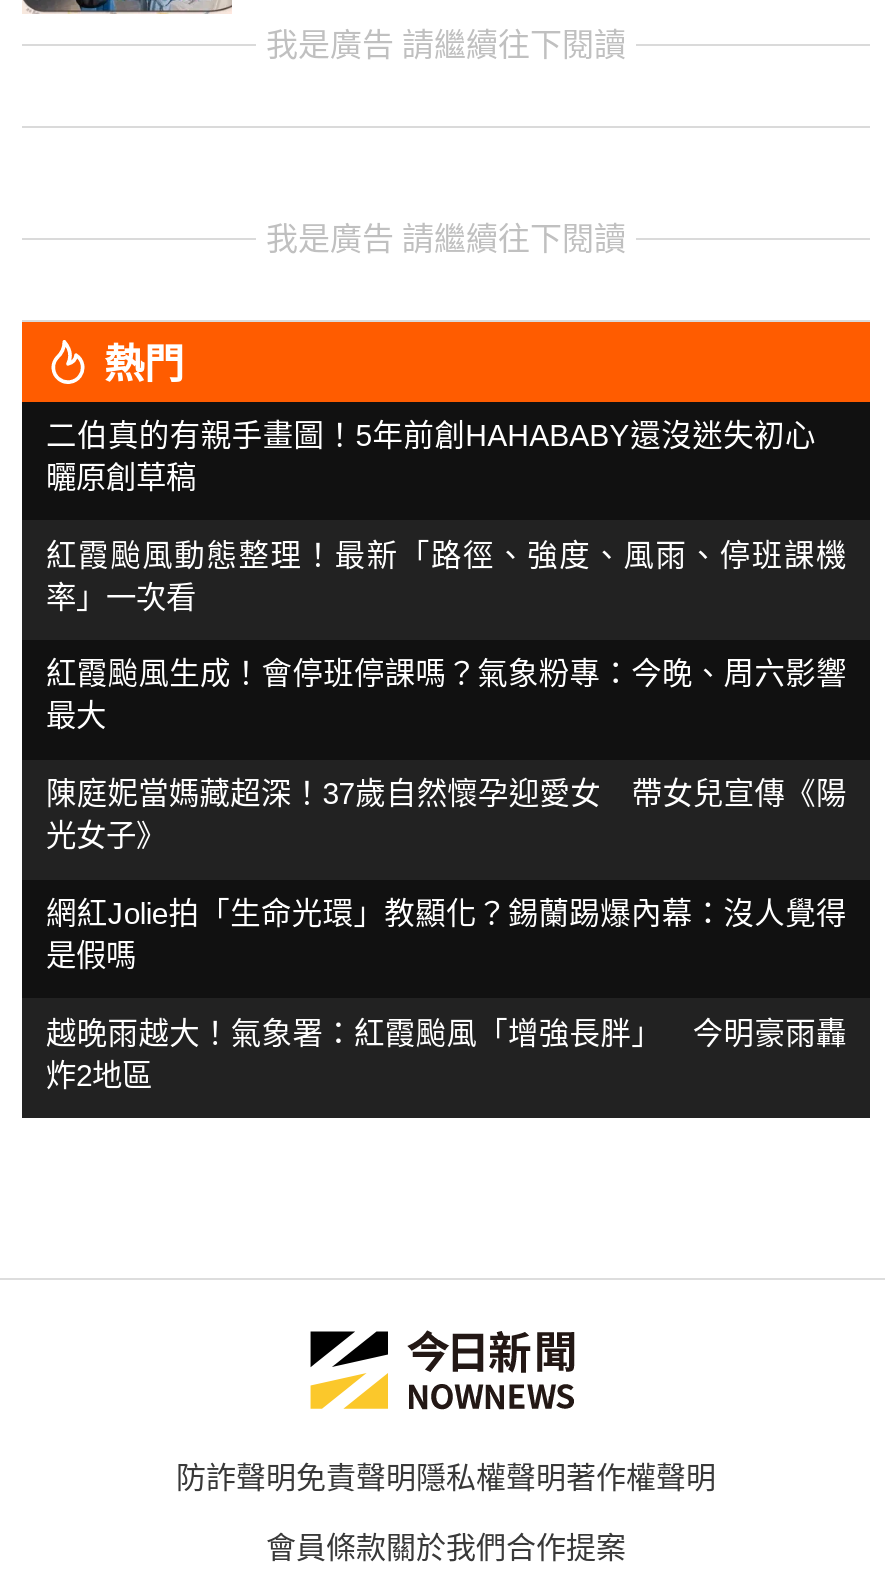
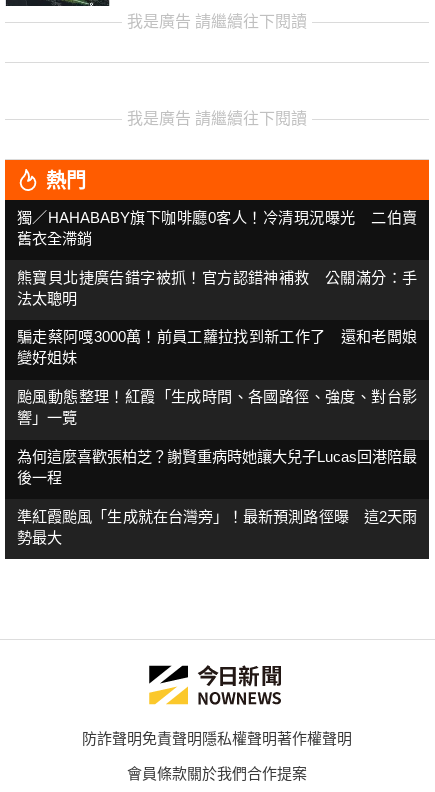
[46,418,846,494] 二伯真的有親手畫圖！5年前創HAHABABY還沒迷失初心 | 曬原創草稿 -> [17,209,417,247] 獨／HAHABABY旗下咖啡廳0客人！冷清現況曝光 二伯賣 | 舊衣全滯銷
[46,537,846,613] 紅霞颱風動態整理！最新「路徑、強度、風雨、停班課機 | 率」一次看 -> [17,269,417,307] 熊寶貝北捷廣告錯字被抓！官方認錯神補救 公關滿分：手 | 法太聰明
[46,657,846,733] 紅霞颱風生成！會停班停課嗎？氣象粉專：今晚、周六影響 | 最大 -> [17,328,417,366] 騙走蔡阿嘎3000萬！前員工蘿拉找到新工作了 還和老闆娘 | 變好姐妹
[46,776,846,852] 陳庭妮當媽藏超深！37歲自然懷孕迎愛女 帶女兒宣傳《陽 | 光女子》 -> [17,388,417,426] 颱風動態整理！紅霞「生成時間、各國路徑、強度、對台影 | 響」一覽
[46,896,846,972] 網紅Jolie拍「生命光環」教顯化？錫蘭踢爆內幕：沒人覺得 | 是假嗎 -> [17,448,417,486] 為何這麼喜歡張柏芝？謝賢重病時她讓大兒子Lucas回港陪最 | 後一程
[46,1015,846,1091] 越晚雨越大！氣象署：紅霞颱風「增強長胖」 今明豪雨轟 | 炸2地區 -> [17,508,417,546] 準紅霞颱風「生成就在台灣旁」！最新預測路徑曝 這2天雨 | 勢最大

